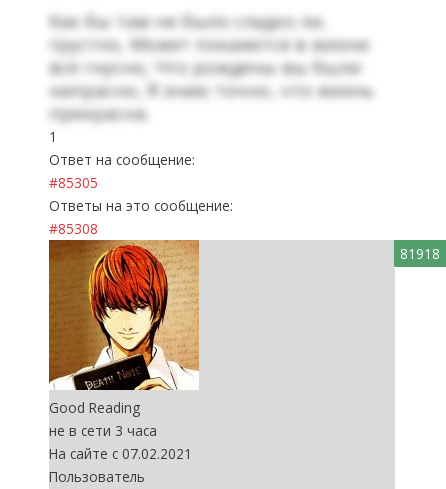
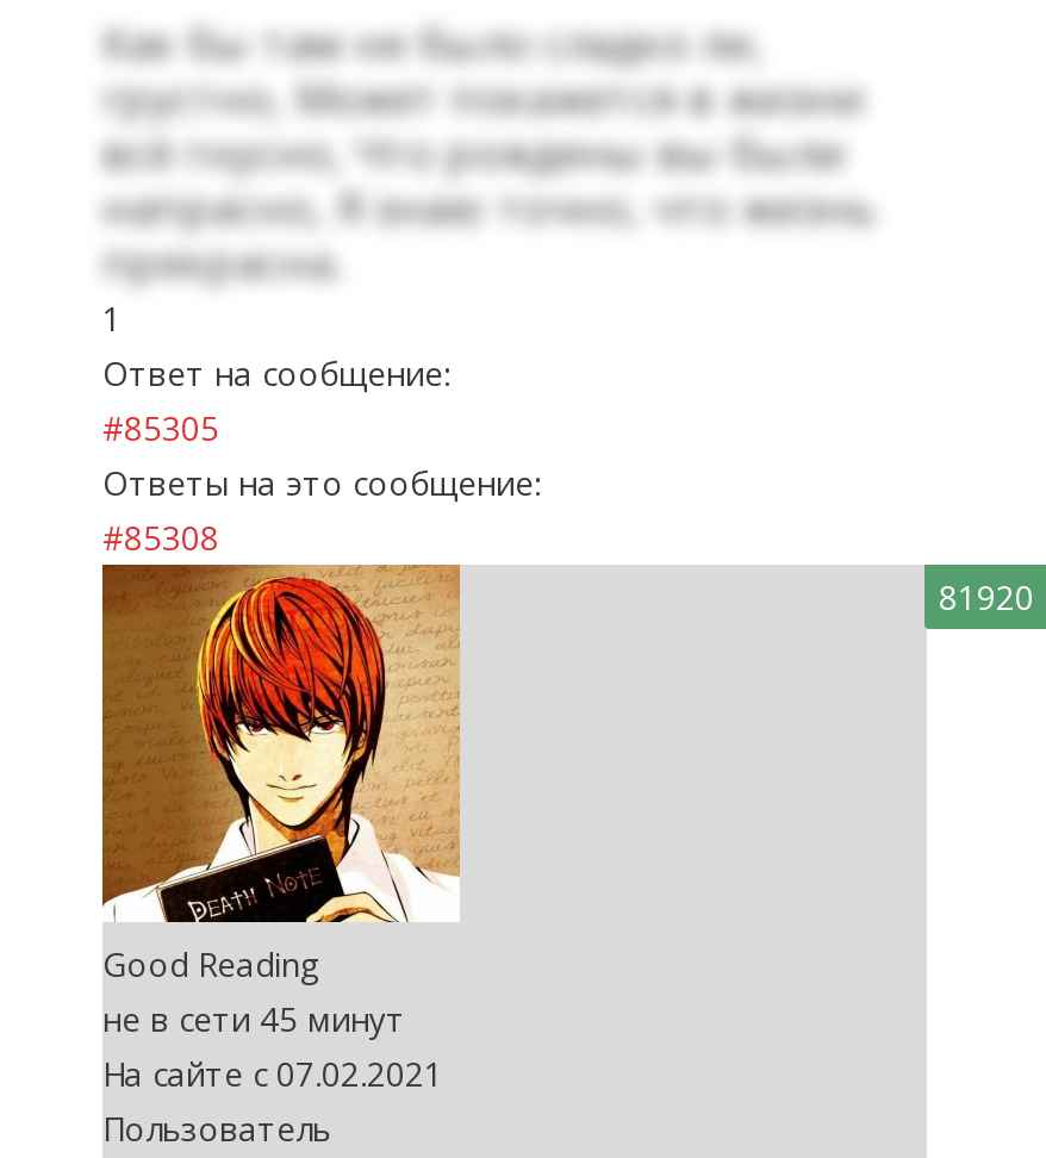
[400,244,440,263] 81918 -> [939,574,1034,619] 81920
[49,421,157,440] не в сети 3 часа -> [102,996,405,1041] не в сети 45 минут

